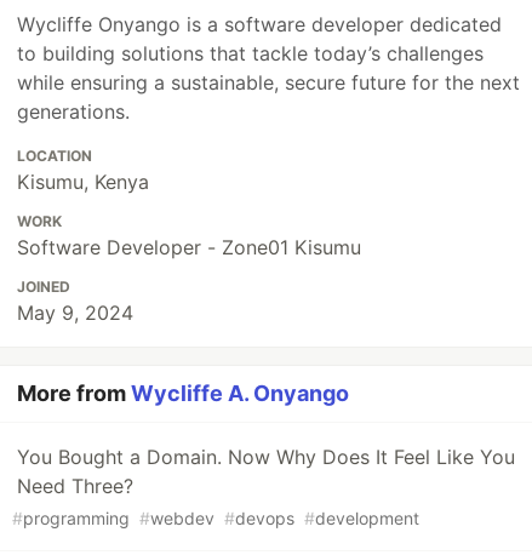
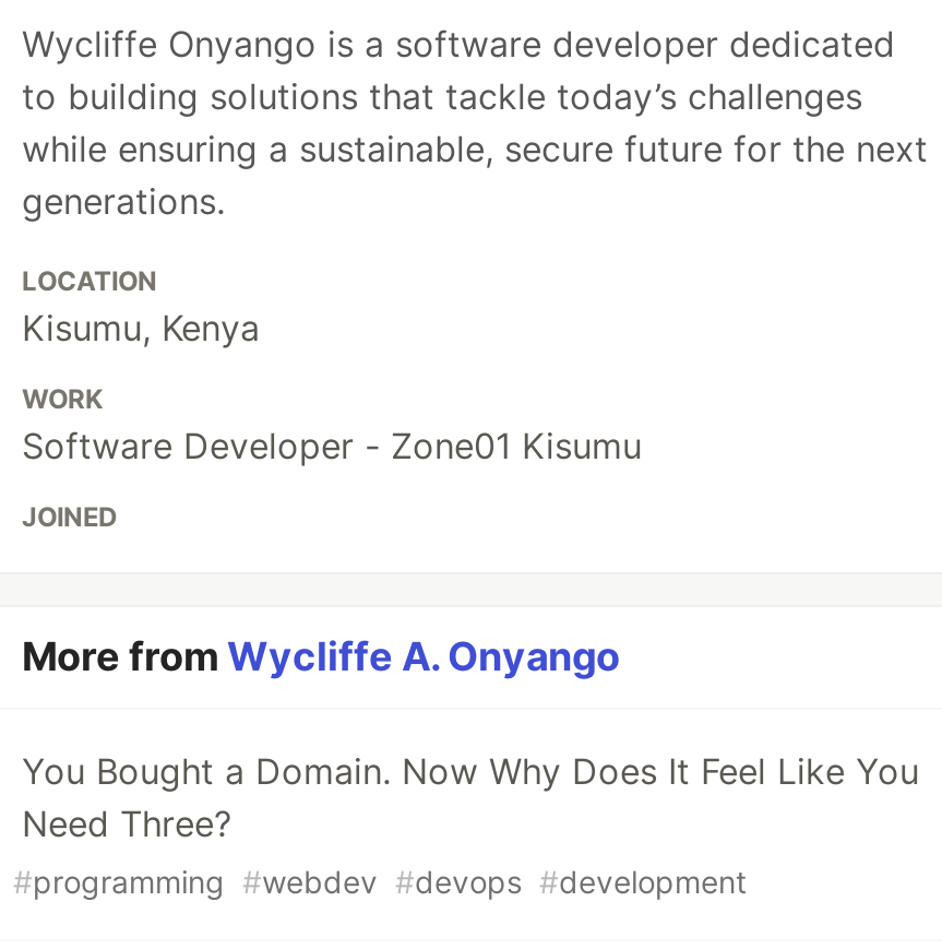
[17,301,133,325] May 9, 2024 -> none

